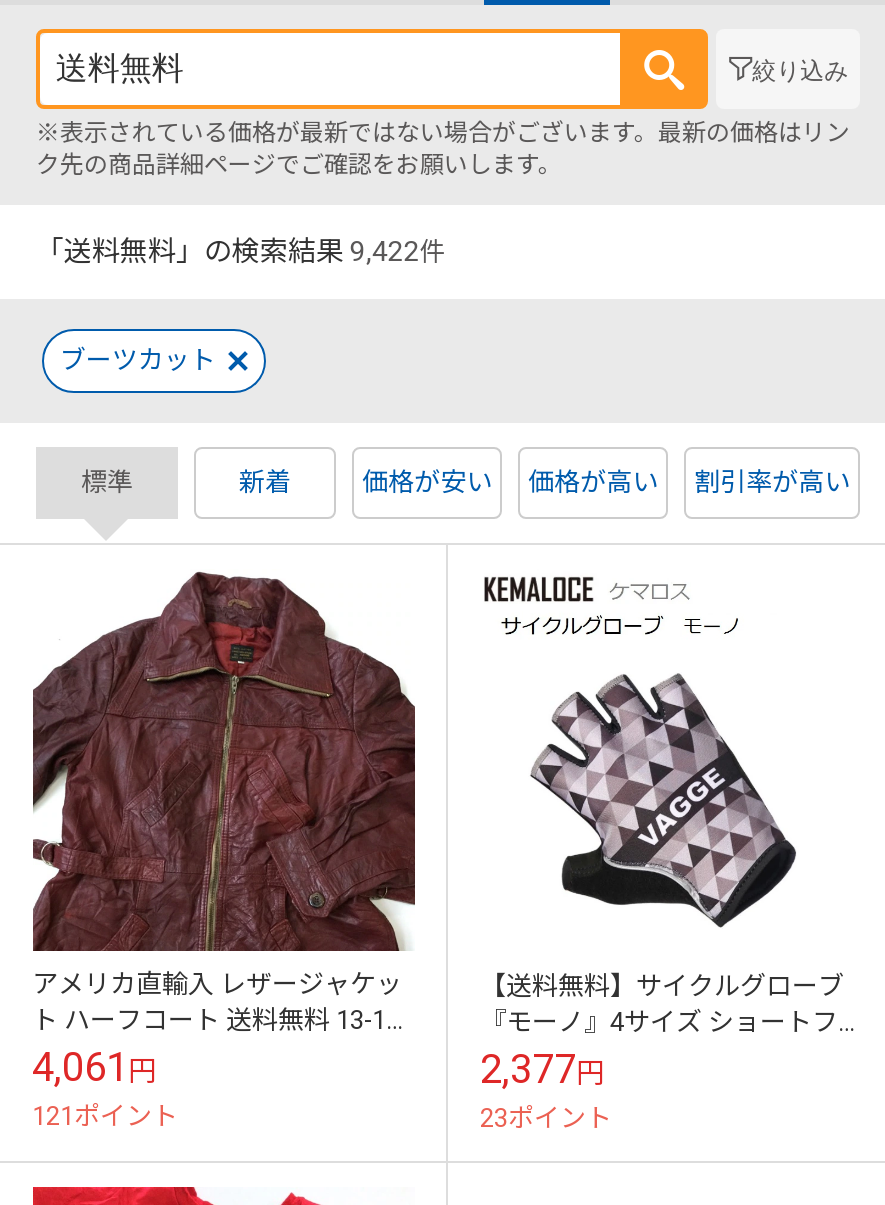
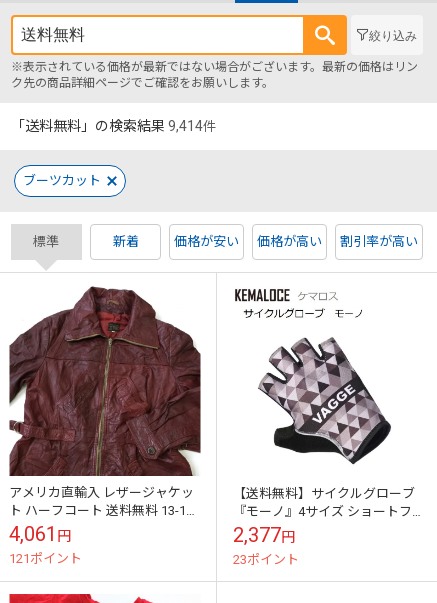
[36,235,446,267] 「送料無料」の検索結果9,422件 -> [11,118,216,134] 「送料無料」の検索結果9,414件

